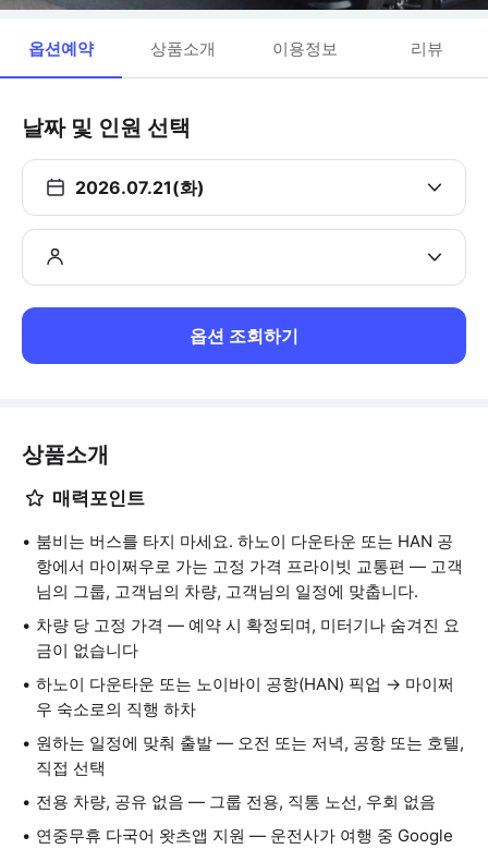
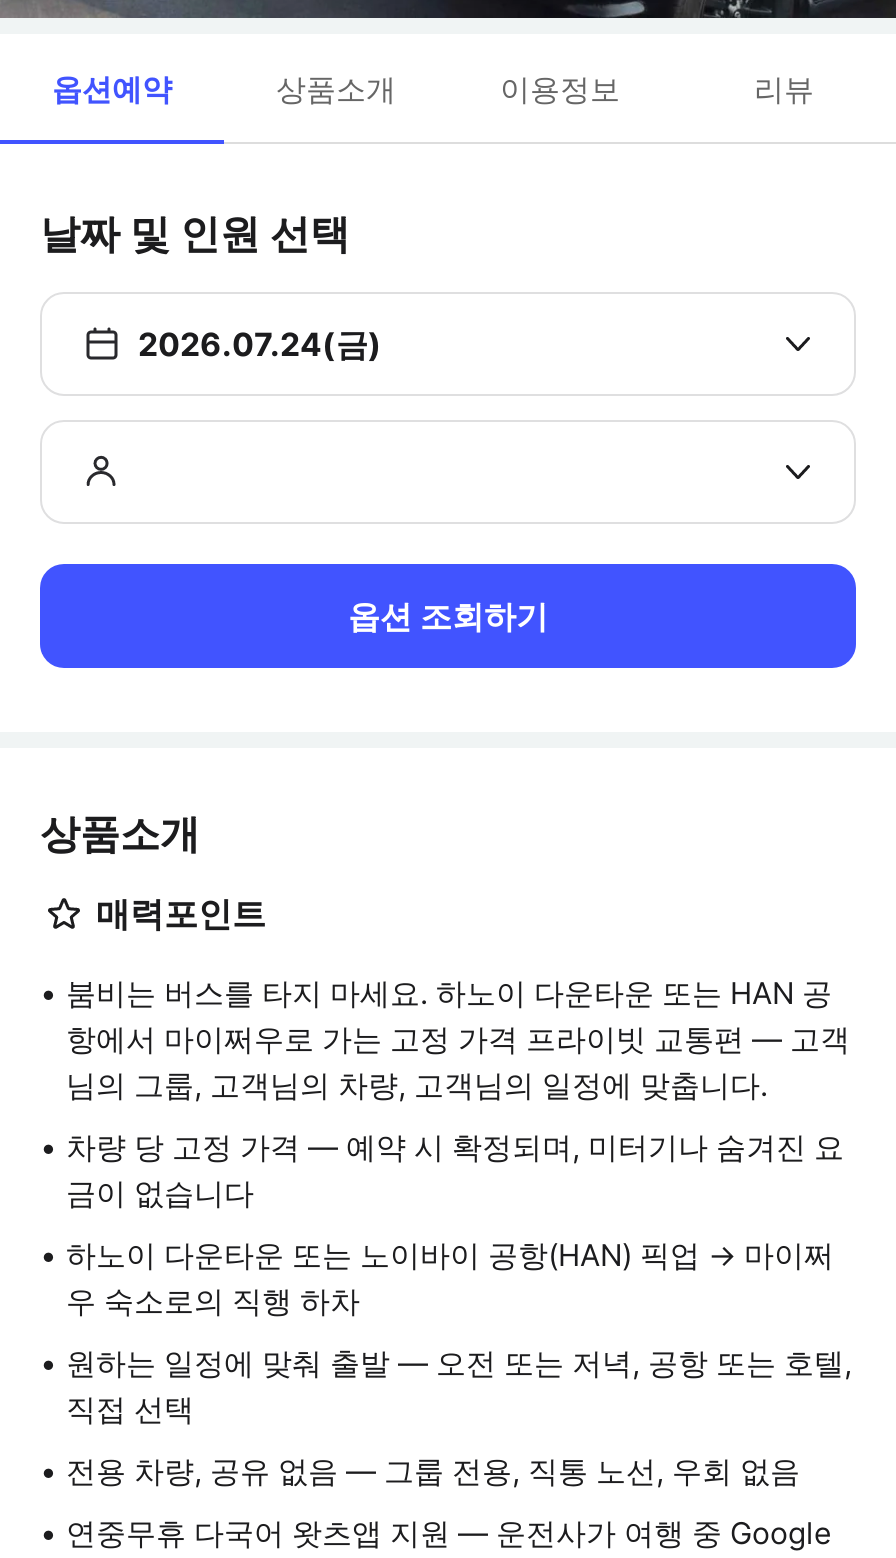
[75,177,205,198] 2026.07.21(화) -> [138,324,382,364] 2026.07.24(금)

